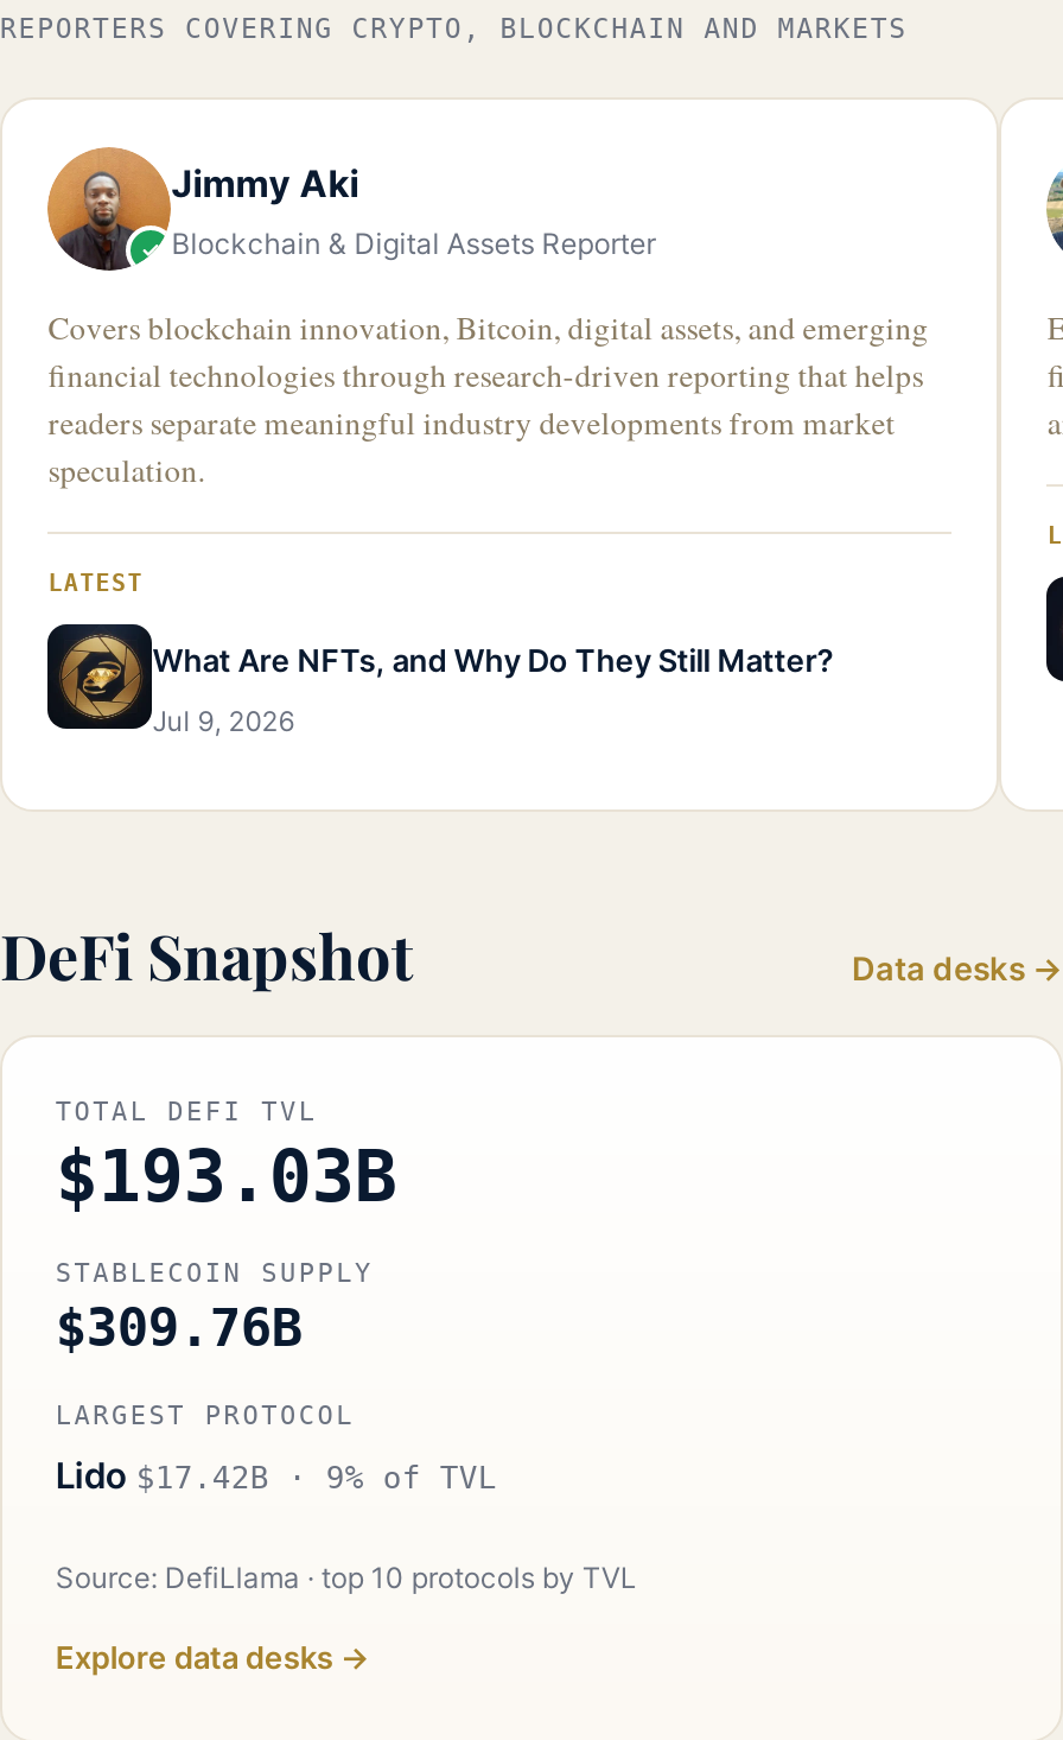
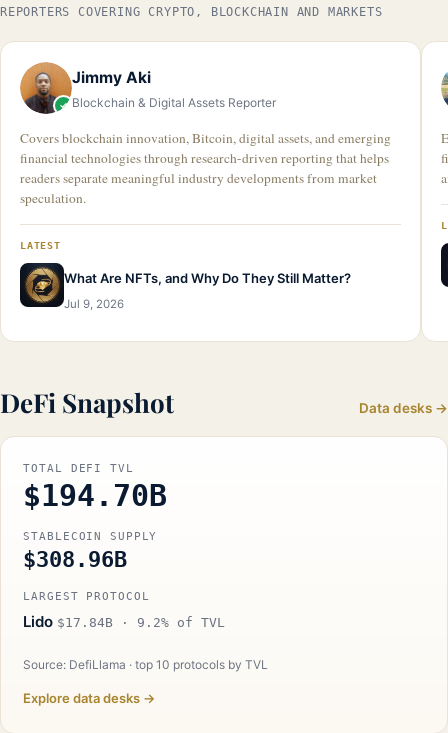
[56,1135,397,1218] $193.03B -> [23,478,167,513] $194.70B
[56,1300,302,1359] $309.76B -> [23,547,127,572] $308.96B
[56,1453,497,1498] Lido $17.42B · 9% of TVL -> [23,612,225,631] Lido $17.84B · 9.2% of TVL

